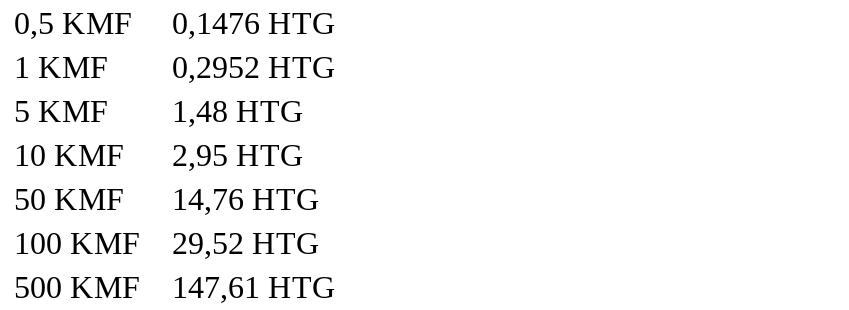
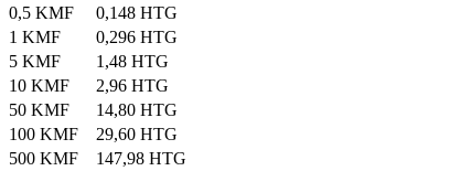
[14,6,336,40] 0,5 KMF 0,1476 HTG -> [9,4,178,22] 0,5 KMF 0,148 HTG
[14,50,336,84] 1 KMF 0,2952 HTG -> [9,28,178,47] 1 KMF 0,296 HTG
[14,138,304,172] 10 KMF 2,95 HTG -> [9,76,169,95] 10 KMF 2,96 HTG
[14,182,320,216] 50 KMF 14,76 HTG -> [9,101,178,119] 50 KMF 14,80 HTG
[14,226,320,260] 100 KMF 29,52 HTG -> [9,125,178,144] 100 KMF 29,60 HTG
[14,270,336,304] 500 KMF 147,61 HTG -> [9,149,186,168] 500 KMF 147,98 HTG

